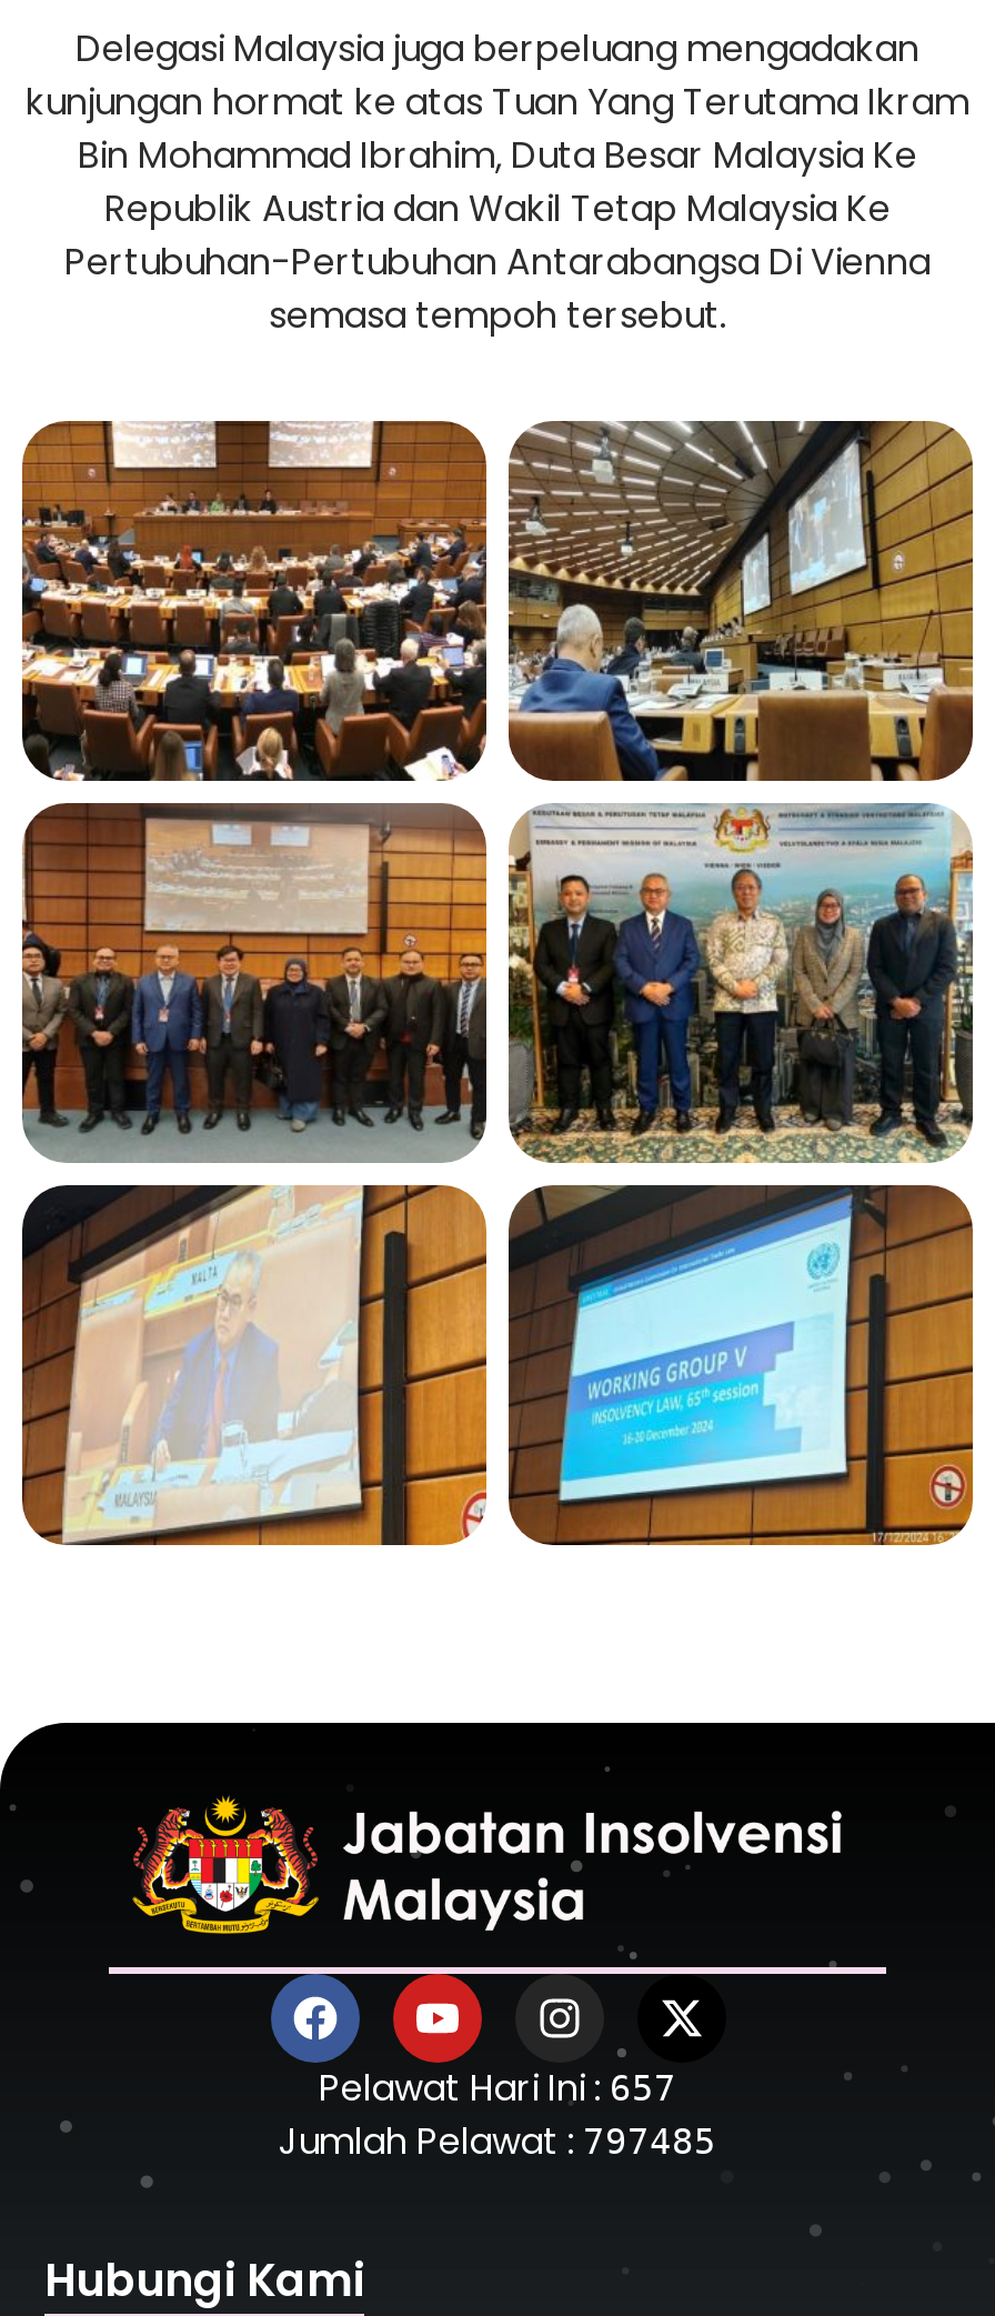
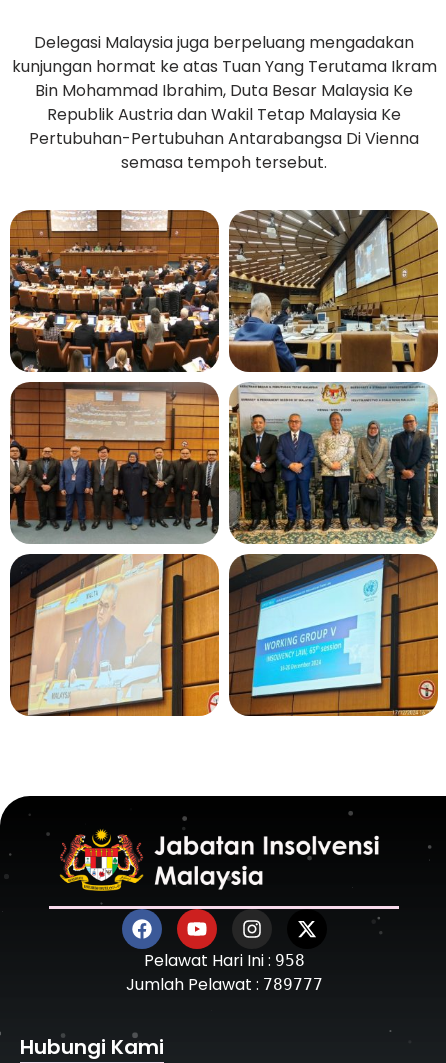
[319,2063,676,2114] Pelawat Hari Ini : 657 -> [143,949,304,972] Pelawat Hari Ini : 958
[279,2117,716,2168] Jumlah Pelawat : 797485 -> [125,973,322,996] Jumlah Pelawat : 789777

